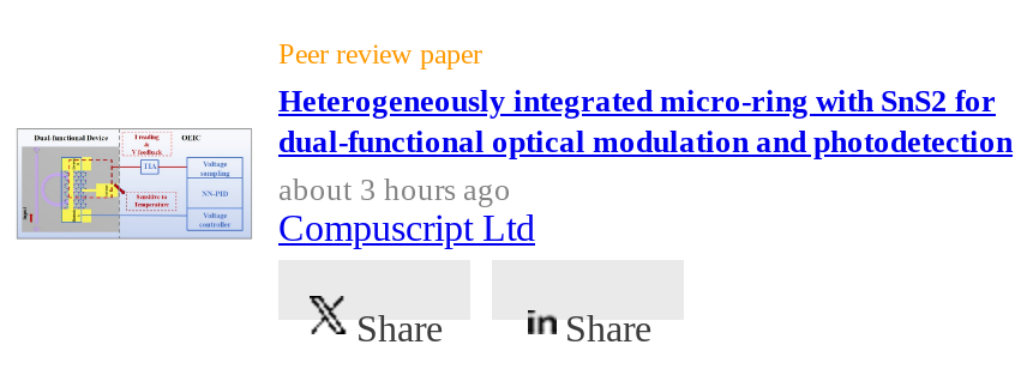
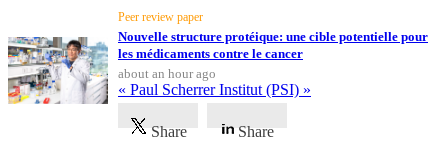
[14,83,1013,262] [image] | Heterogeneously integrated micro-ring with SnS2 for | dual-functional optical modulation and photodetection | about 3 hours ago | Compuscript Ltd -> [7,29,428,105] [image] | Nouvelle structure protéique: une cible potentielle pour | les médicaments contre le cancer | about an hour ago | « Paul Scherrer Institut (PSI) »

